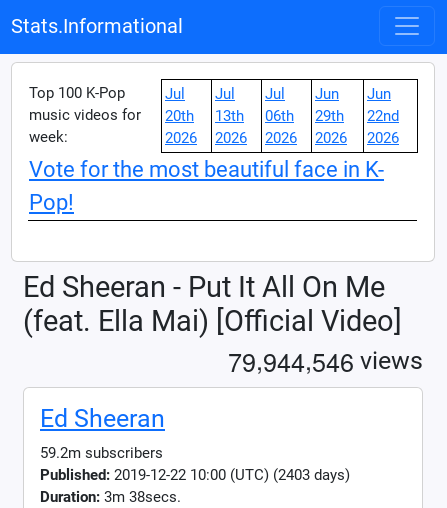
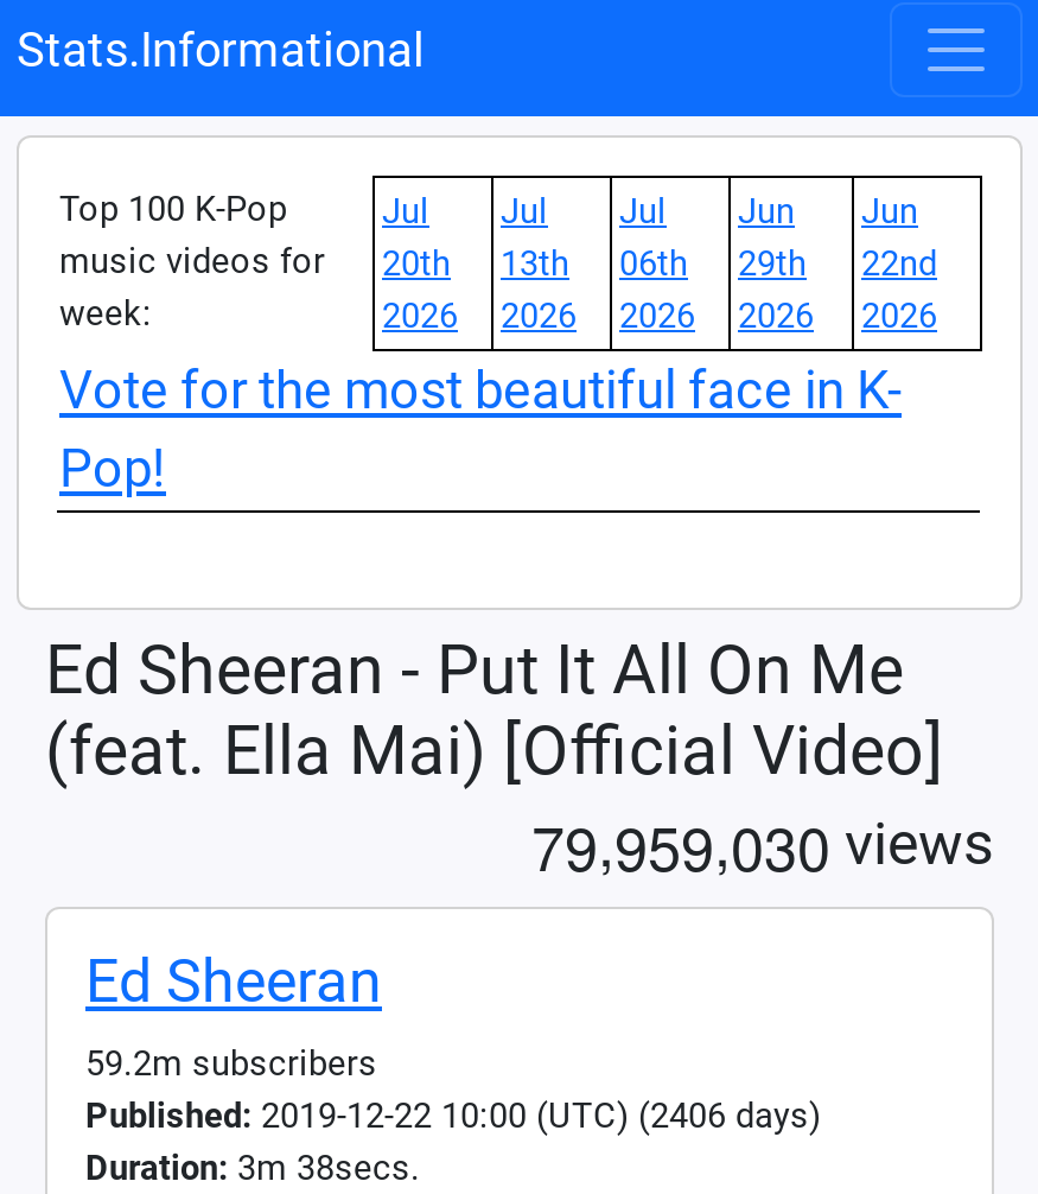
[228,341,423,379] 79,944,546 views -> [531,798,994,888] 79,959,030 views
[40,466,350,484] Published: 2019-12-22 10:00 (UTC) (2403 days) -> [85,1094,821,1137] Published: 2019-12-22 10:00 (UTC) (2406 days)

